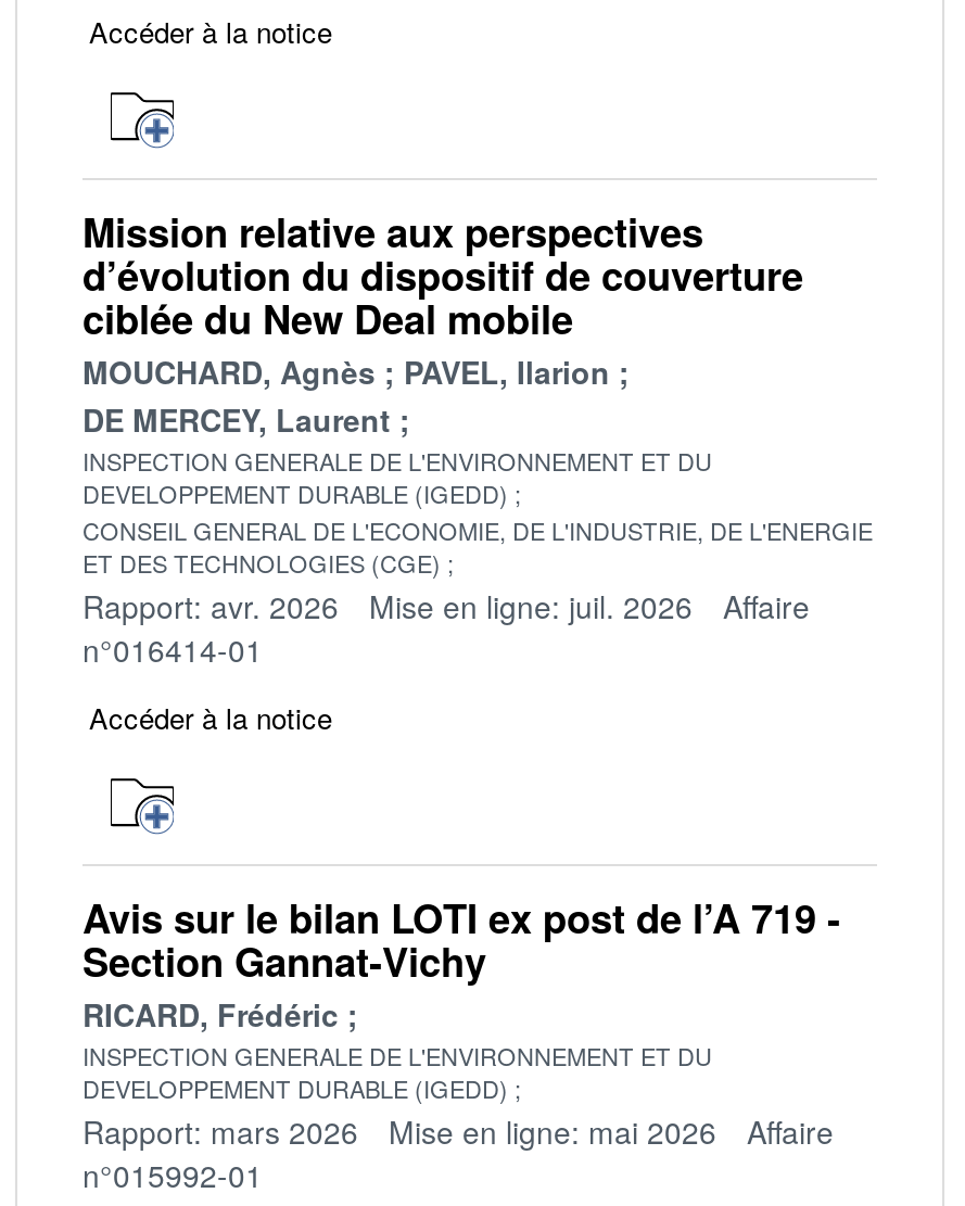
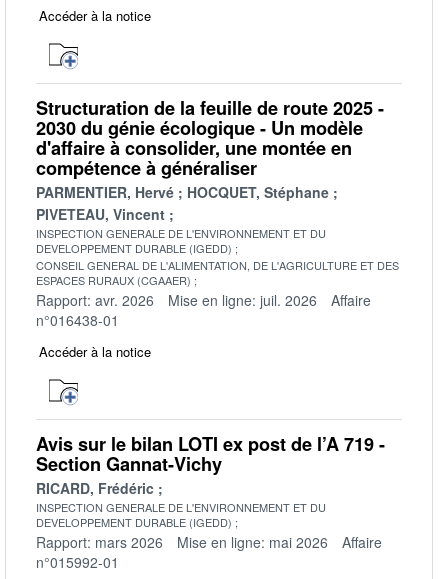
[82,205,803,442] Mission relative aux perspectives | d’évolution du dispositif de couverture | ciblée du New Deal mobile | MOUCHARD, Agnès | PAVEL, Ilarion | DE MERCEY, Laurent -> [36,95,384,224] Structuration de la feuille de route 2025 - | 2030 du génie écologique - Un modèle | d'affaire à consolider, une montée en | compétence à généraliser | PARMENTIER, Hervé | HOCQUET, Stéphane | PIVETEAU, Vincent
[82,513,873,581] CONSEIL GENERAL DE L'ECONOMIE, DE L'INDUSTRIE, DE L'ENERGIE | ET DES TECHNOLOGIES (CGE) -> [36,257,399,288] CONSEIL GENERAL DE L'ALIMENTATION, DE L'AGRICULTURE ET DES | ESPACES RURAUX (CGAAER)
[82,628,263,672] n°016414-01 -> [36,310,119,330] n°016438-01

